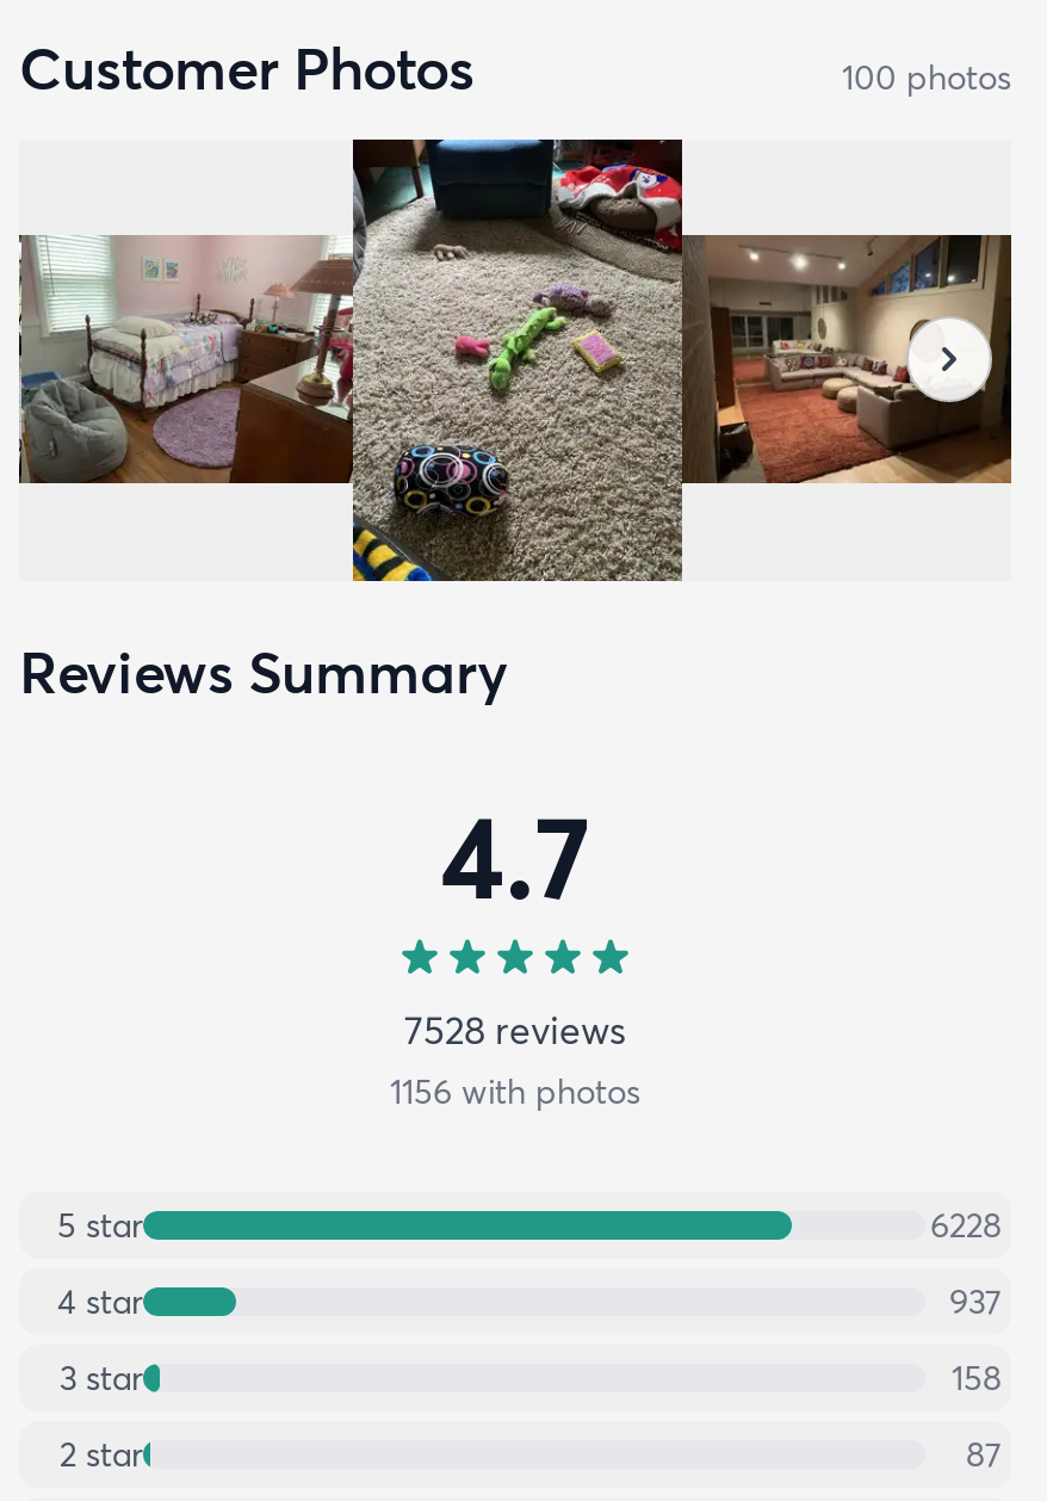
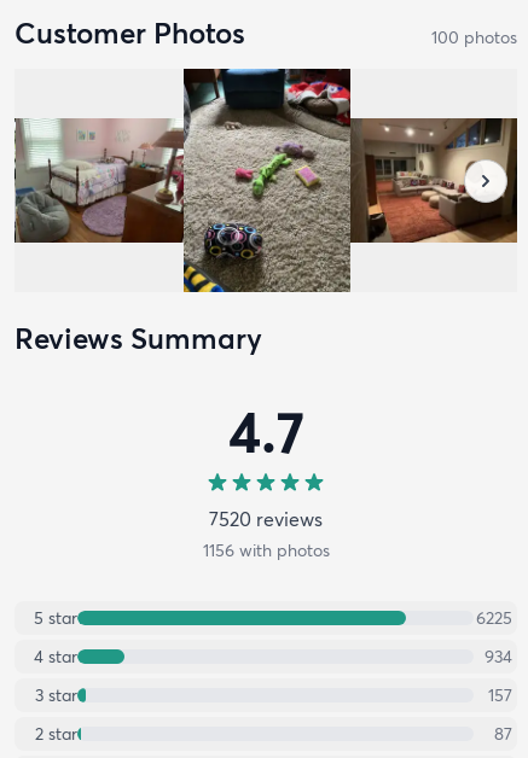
[404,1004,626,1052] 7528 reviews -> [209,507,323,531] 7520 reviews
[930,1202,1002,1245] 6228 -> [476,607,512,629] 6225
[949,1279,1002,1322] 937 -> [485,646,512,667] 934
[952,1355,1002,1398] 158 -> [488,684,512,706] 157

